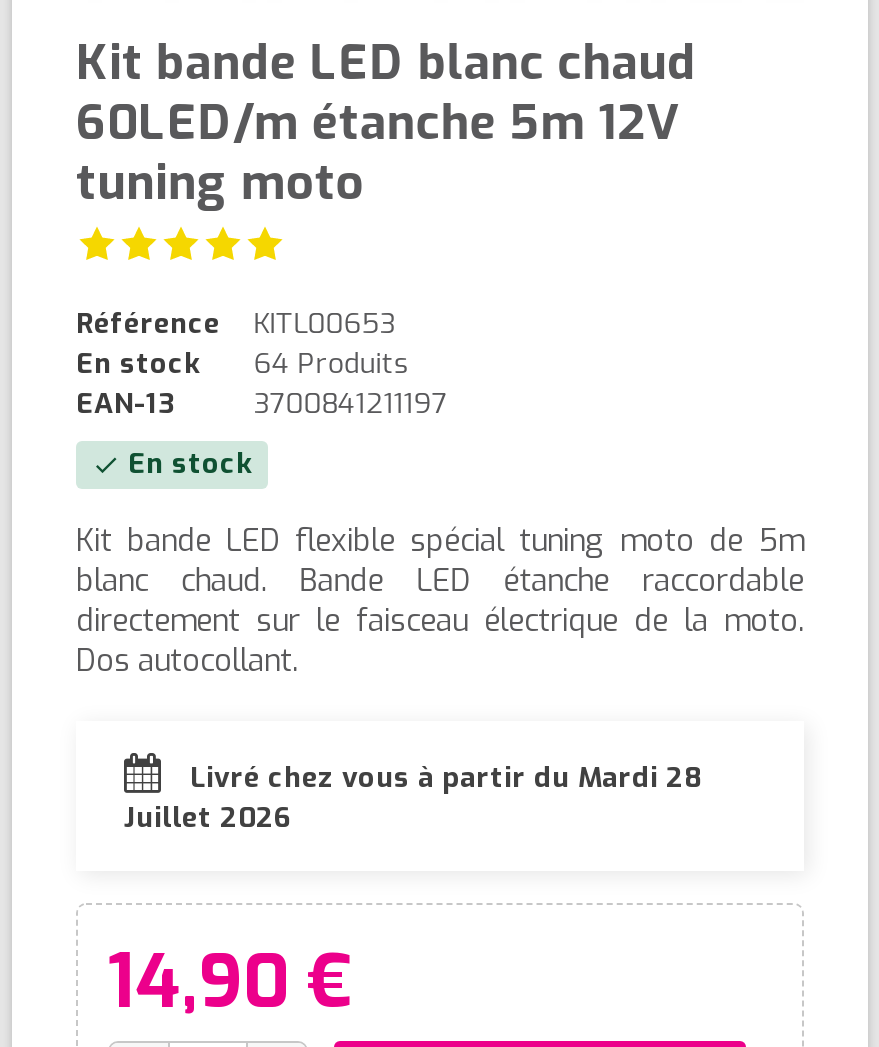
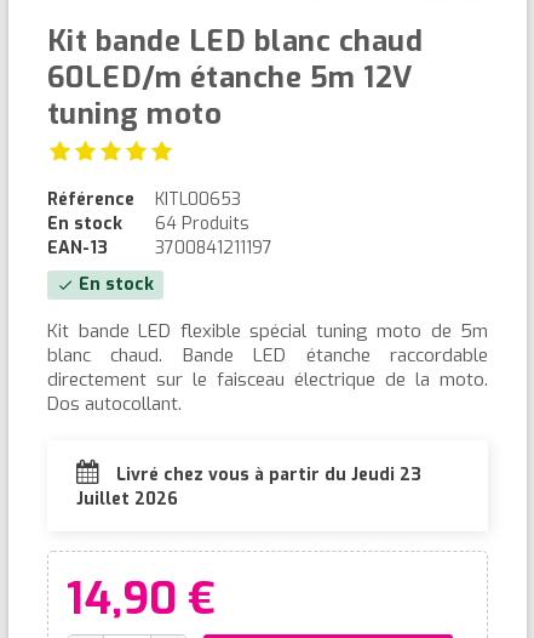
[190,760,702,798] Livré chez vous à partir du Mardi 28 -> [116,464,421,487] Livré chez vous à partir du Jeudi 23

